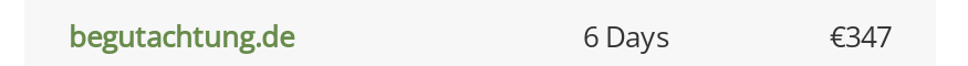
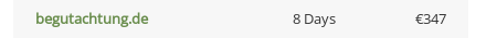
[583,16,669,56] 6 Days -> [292,9,335,28] 8 Days

